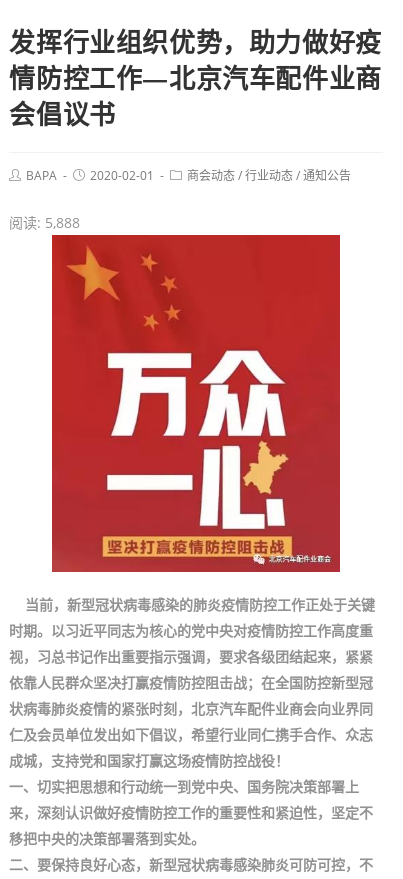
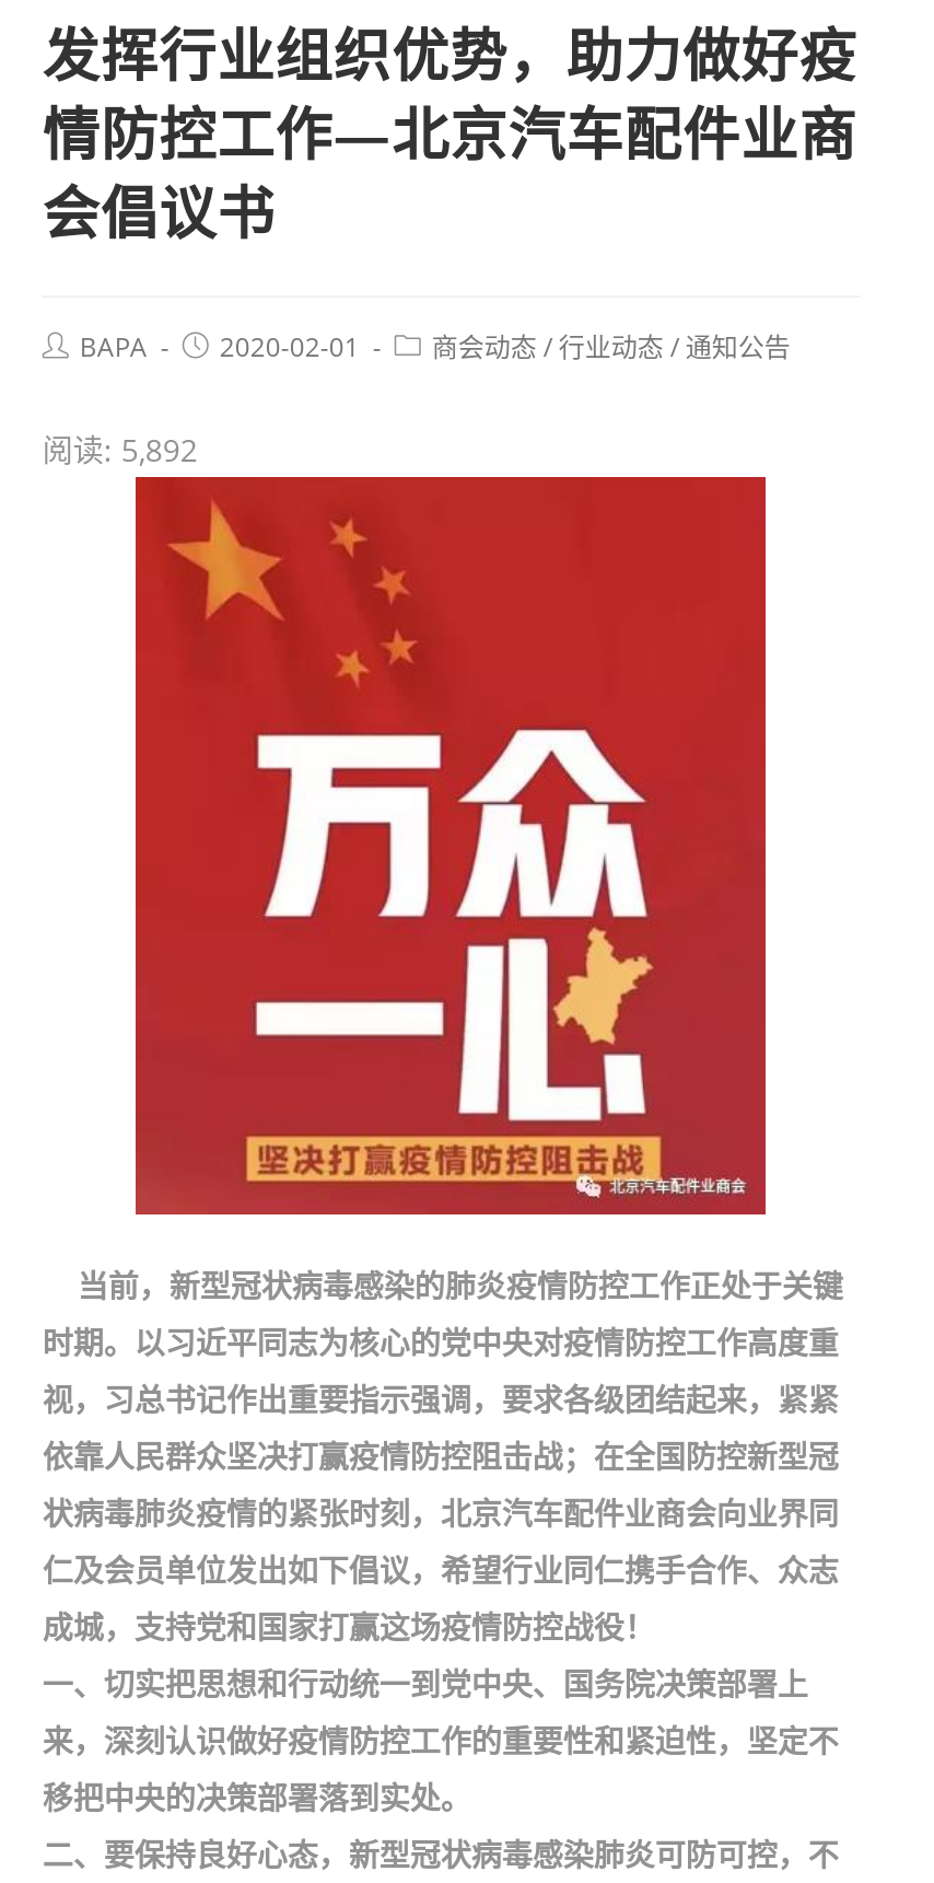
[9,213,80,232] 阅读: 5,888 -> [42,429,198,470] 阅读: 5,892

